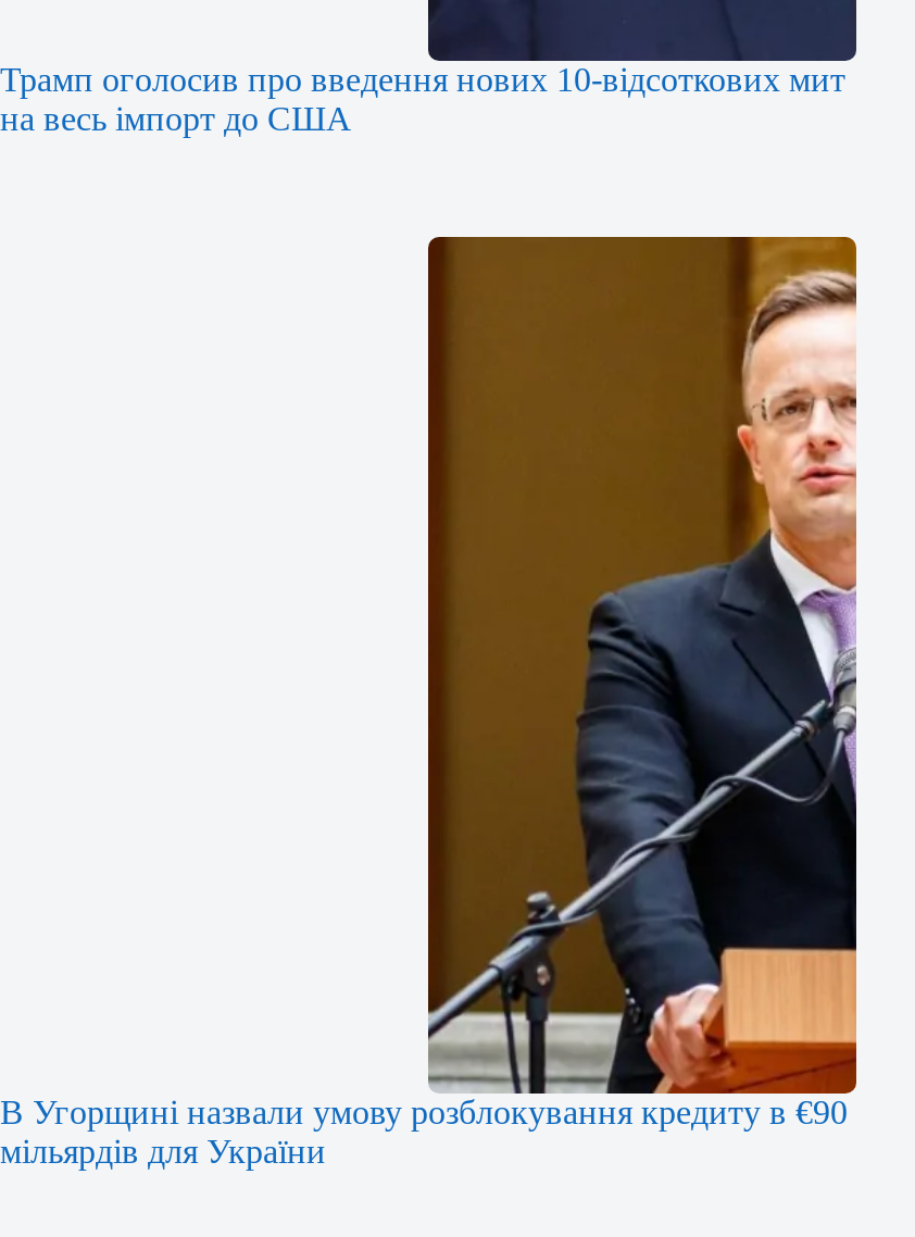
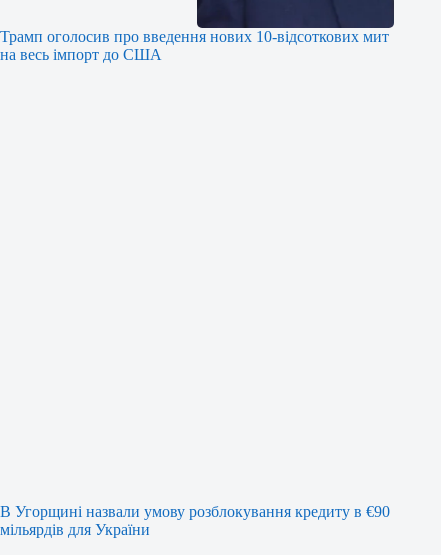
[426,235,858,1089] [image] -> none

